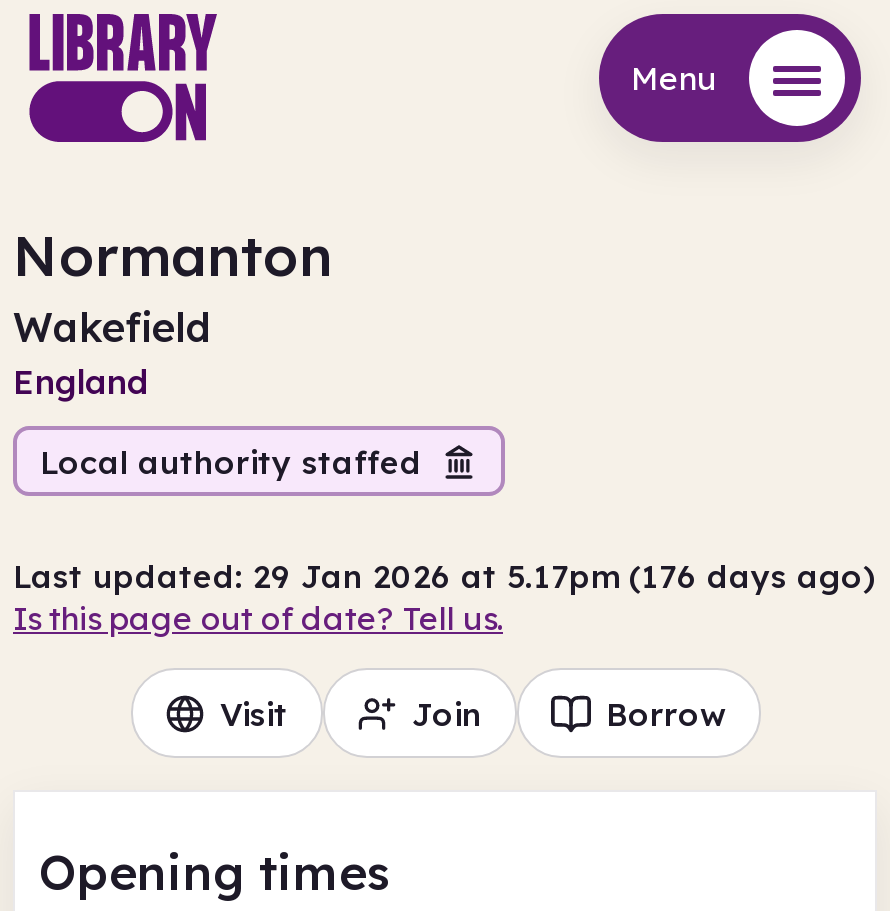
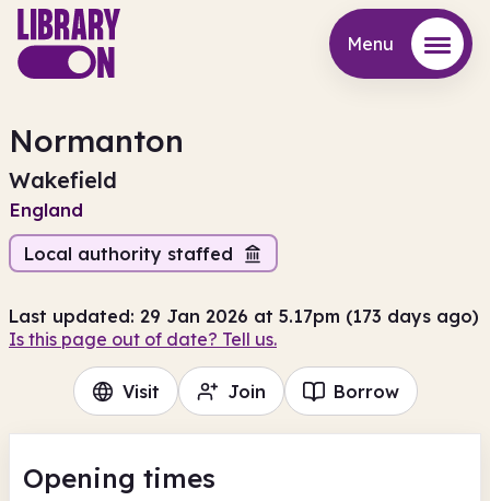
[13,556,875,596] Last updated: 29 Jan 2026 at 5.17pm (176 days ago) -> [9,305,479,327] Last updated: 29 Jan 2026 at 5.17pm (173 days ago)

